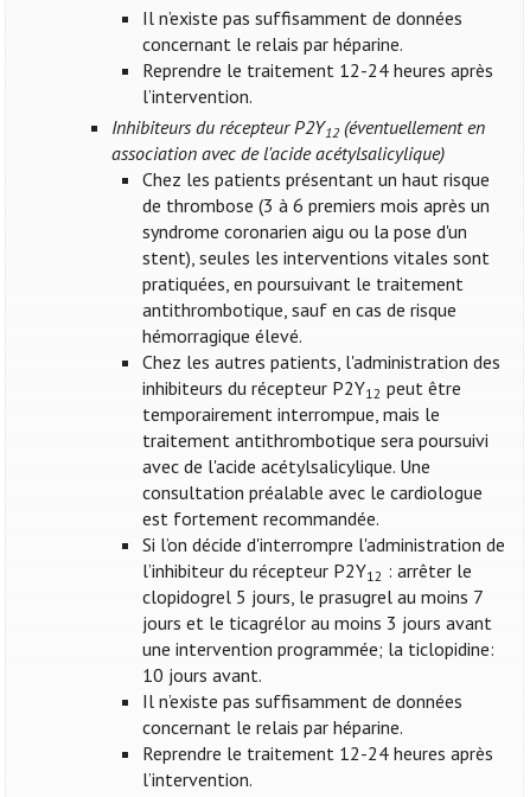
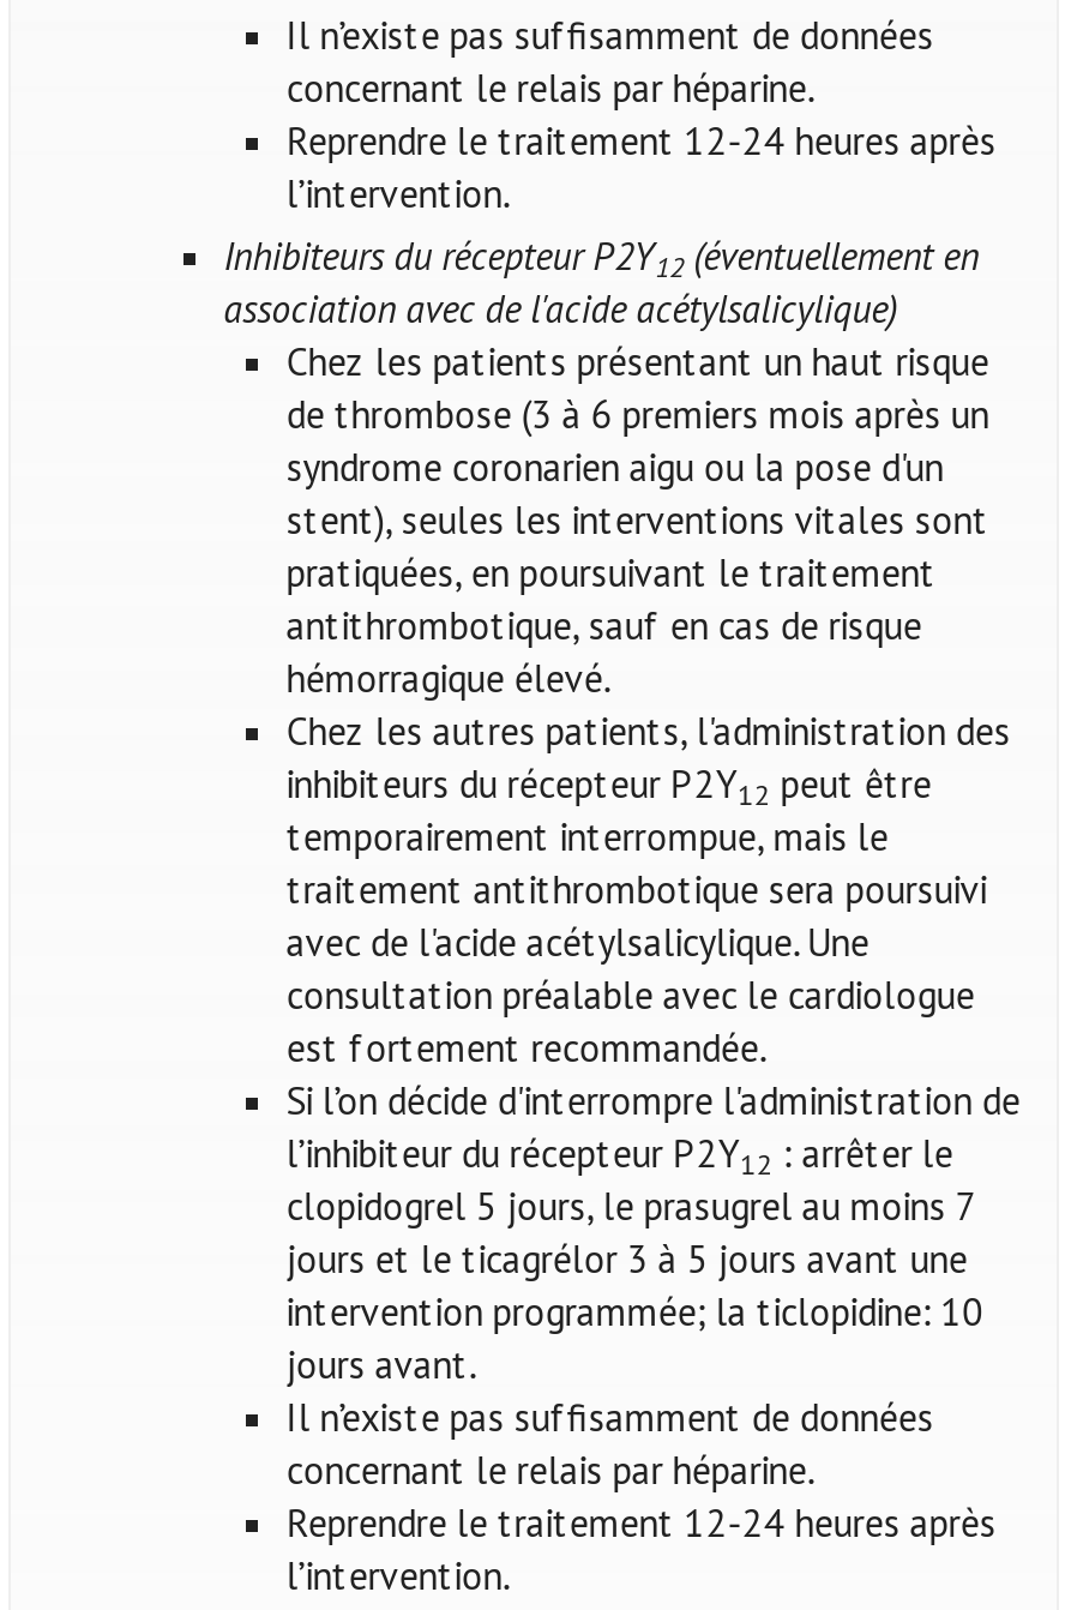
[142,611,494,687] jours et le ticagrélor au moins 3 jours avant | une intervention programmée; la ticlopidine: | 10 jours avant. -> [286,1235,984,1389] jours et le ticagrélor 3 à 5 jours avant une | intervention programmée; la ticlopidine: 10 | jours avant.

